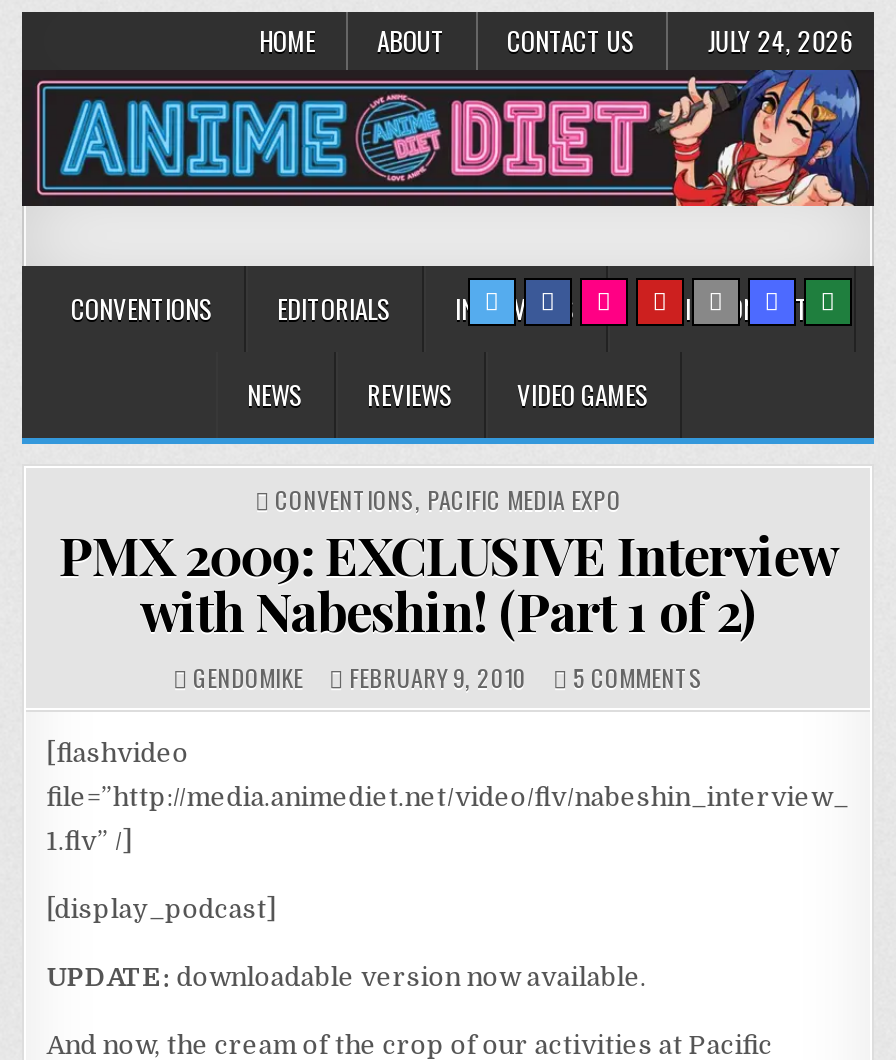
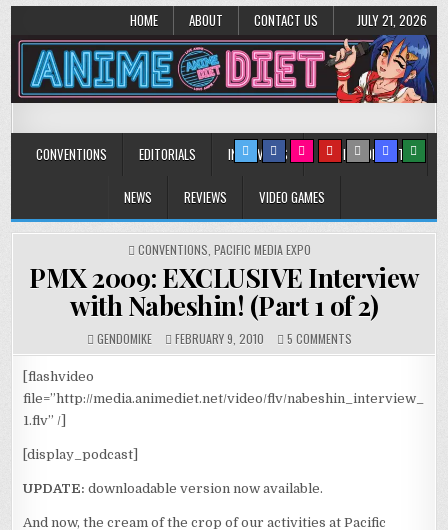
[259,20,854,60] HOME ABOUT CONTACT US JULY 24, 2026 -> [129,10,427,30] HOME ABOUT CONTACT US JULY 21, 2026

